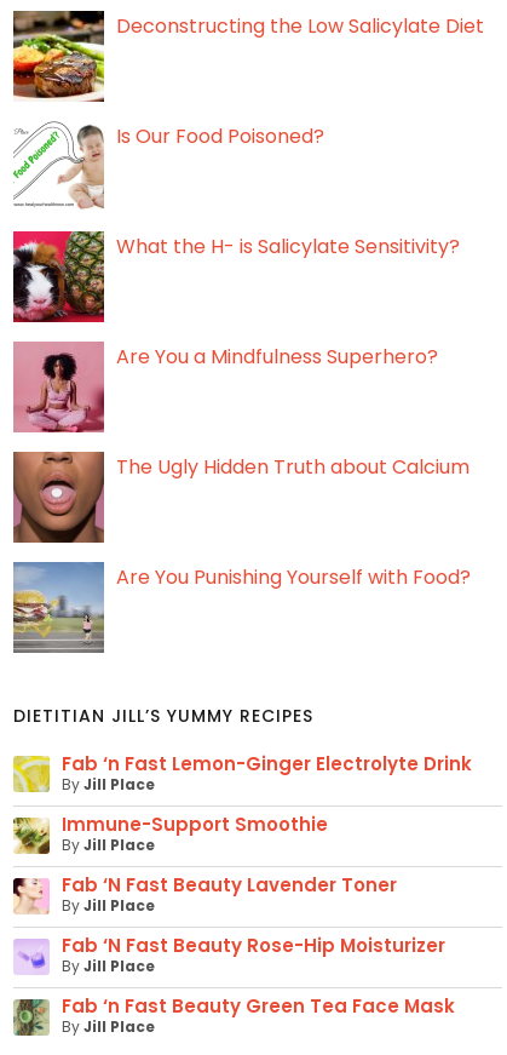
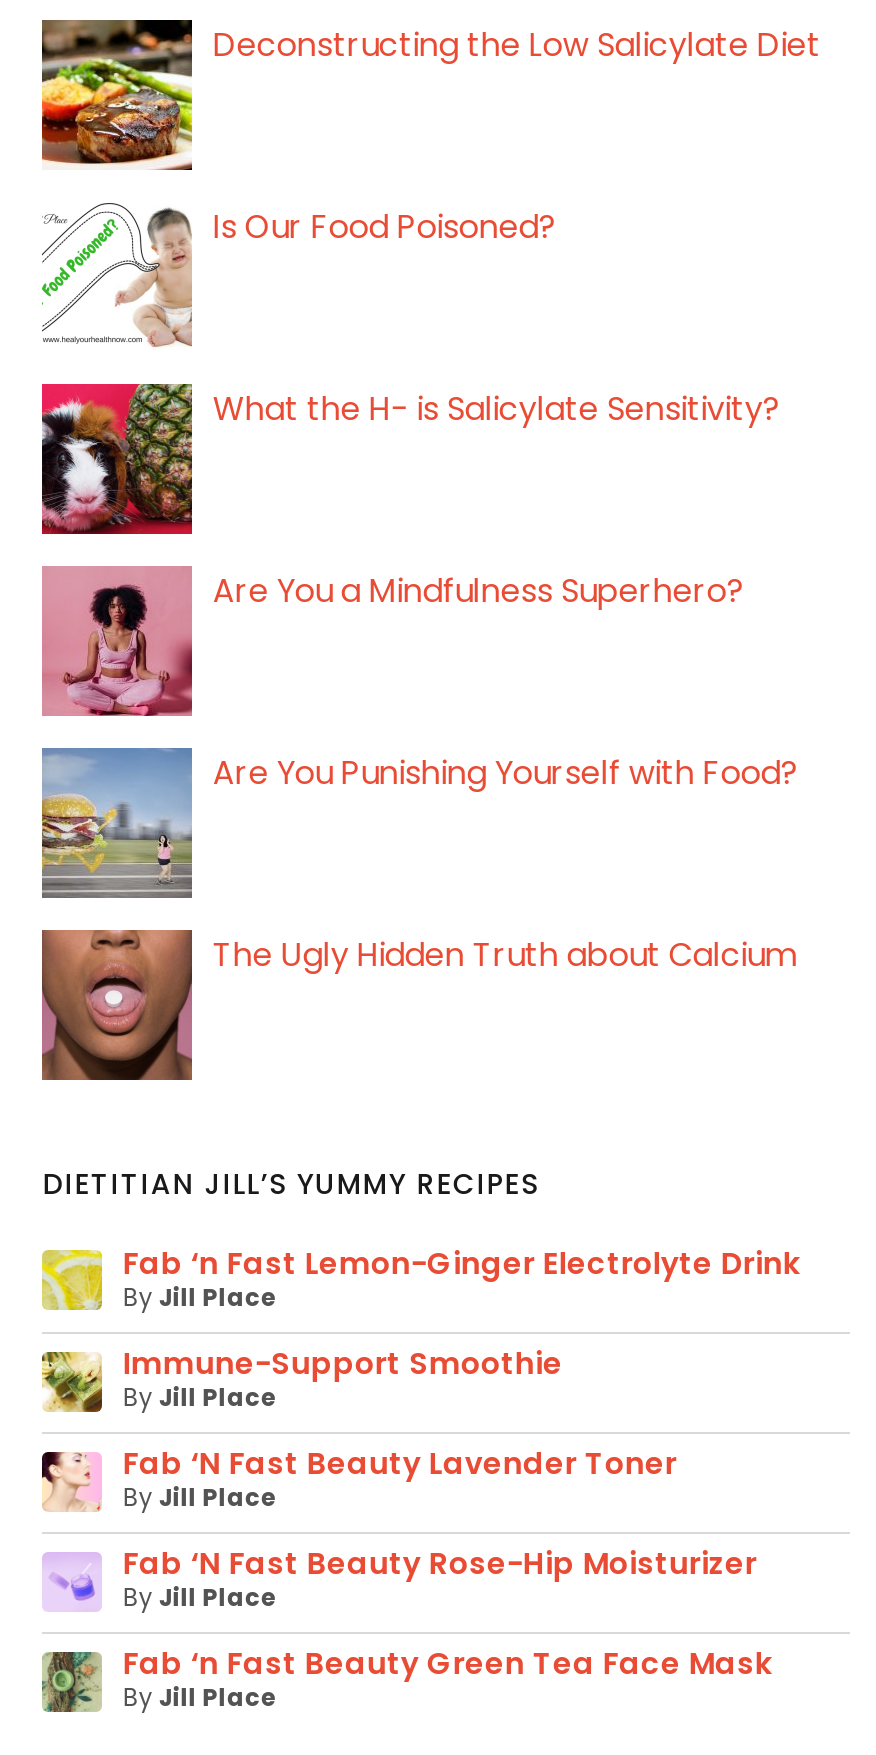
moved [12,449,470,544] -> [40,926,797,1082]: [image] | The Ugly Hidden Truth about Calcium
moved [12,561,471,653] -> [40,746,799,898]: [image] | Are You Punishing Yourself with Food?

